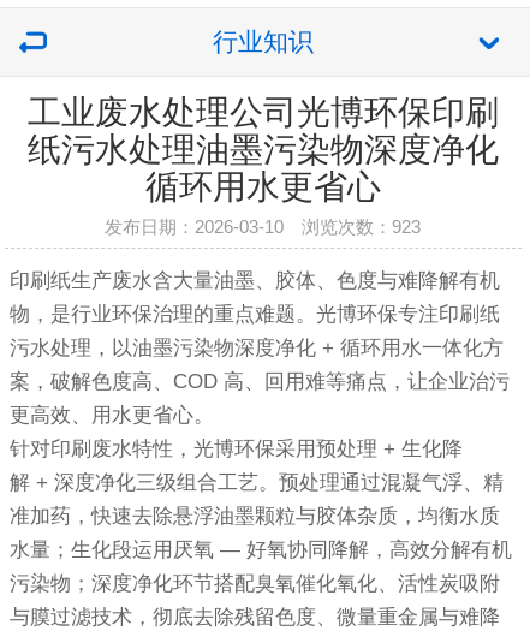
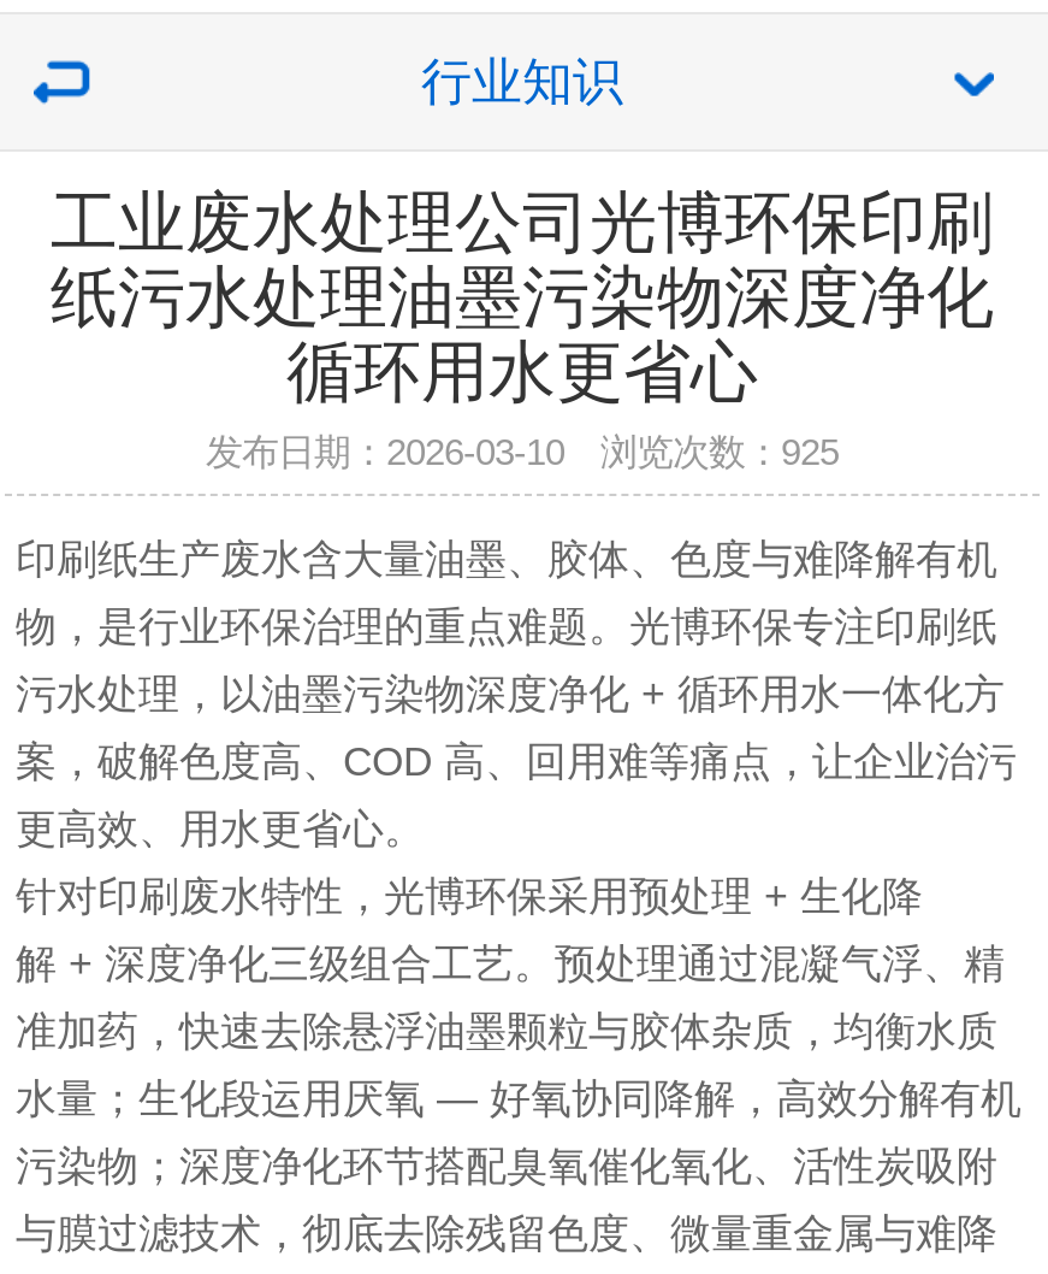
[105,216,421,237] 发布日期：2026-03-10 浏览次数：923 -> [206,431,839,472] 发布日期：2026-03-10 浏览次数：925

